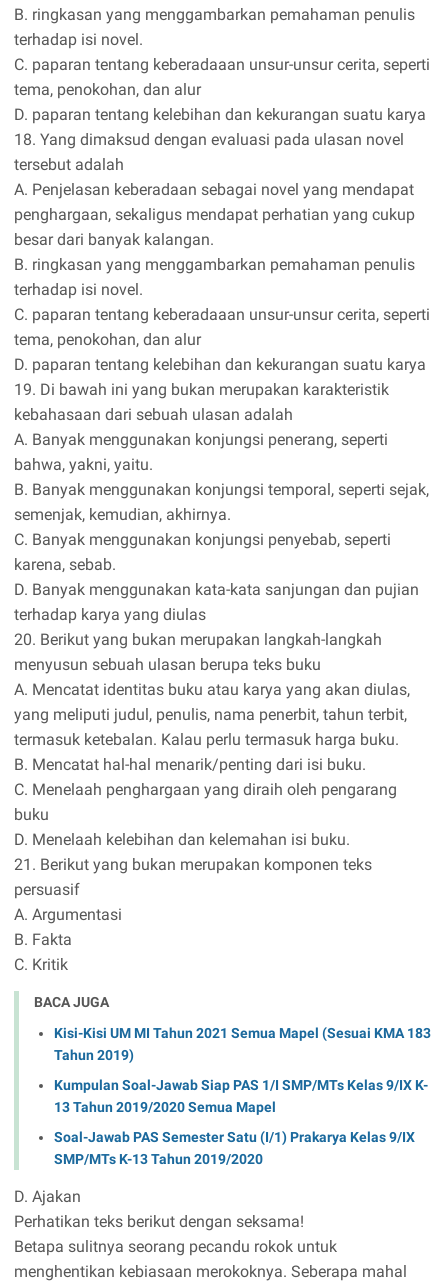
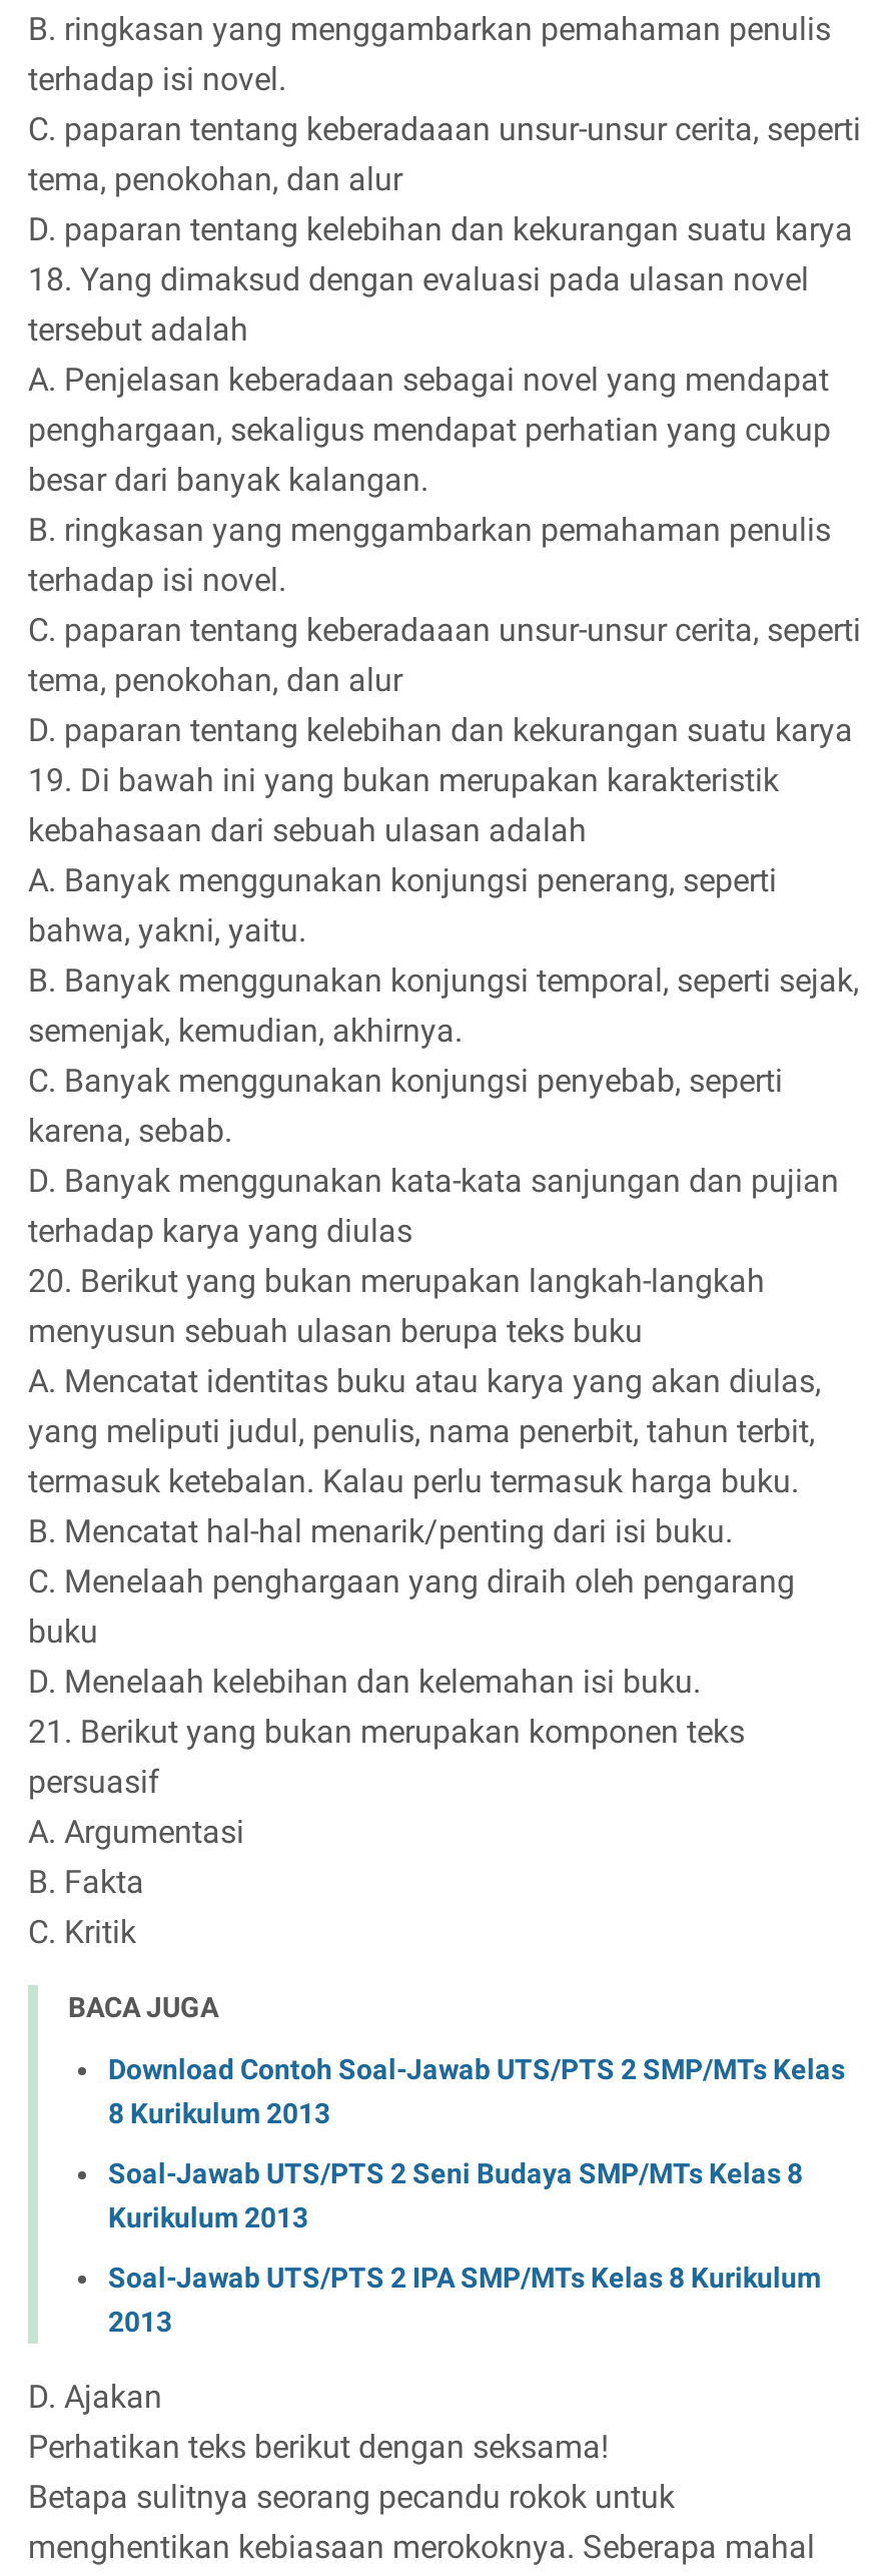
[54,1025,431,1063] Kisi-Kisi UM MI Tahun 2021 Semua Mapel (Sesuai KMA 183 | Tahun 2019) -> [108,2053,845,2130] Download Contoh Soal-Jawab UTS/PTS 2 SMP/MTs Kelas | 8 Kurikulum 2013
[54,1077,428,1115] Kumpulan Soal-Jawab Siap PAS 1/I SMP/MTs Kelas 9/IX K- | 13 Tahun 2019/2020 Semua Mapel -> [108,2158,803,2234] Soal-Jawab UTS/PTS 2 Seni Budaya SMP/MTs Kelas 8 | Kurikulum 2013
[54,1129,415,1167] Soal-Jawab PAS Semester Satu (I/1) Prakarya Kelas 9/IX | SMP/MTs K-13 Tahun 2019/2020 -> [108,2262,821,2338] Soal-Jawab UTS/PTS 2 IPA SMP/MTs Kelas 8 Kurikulum | 2013

